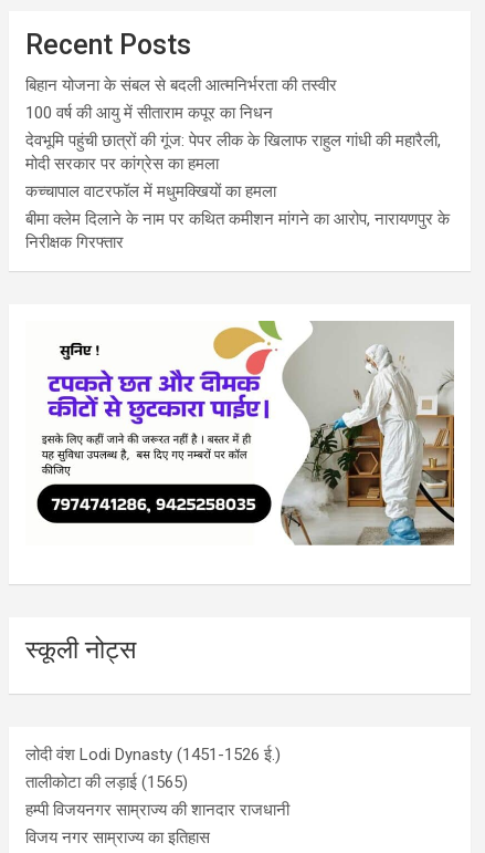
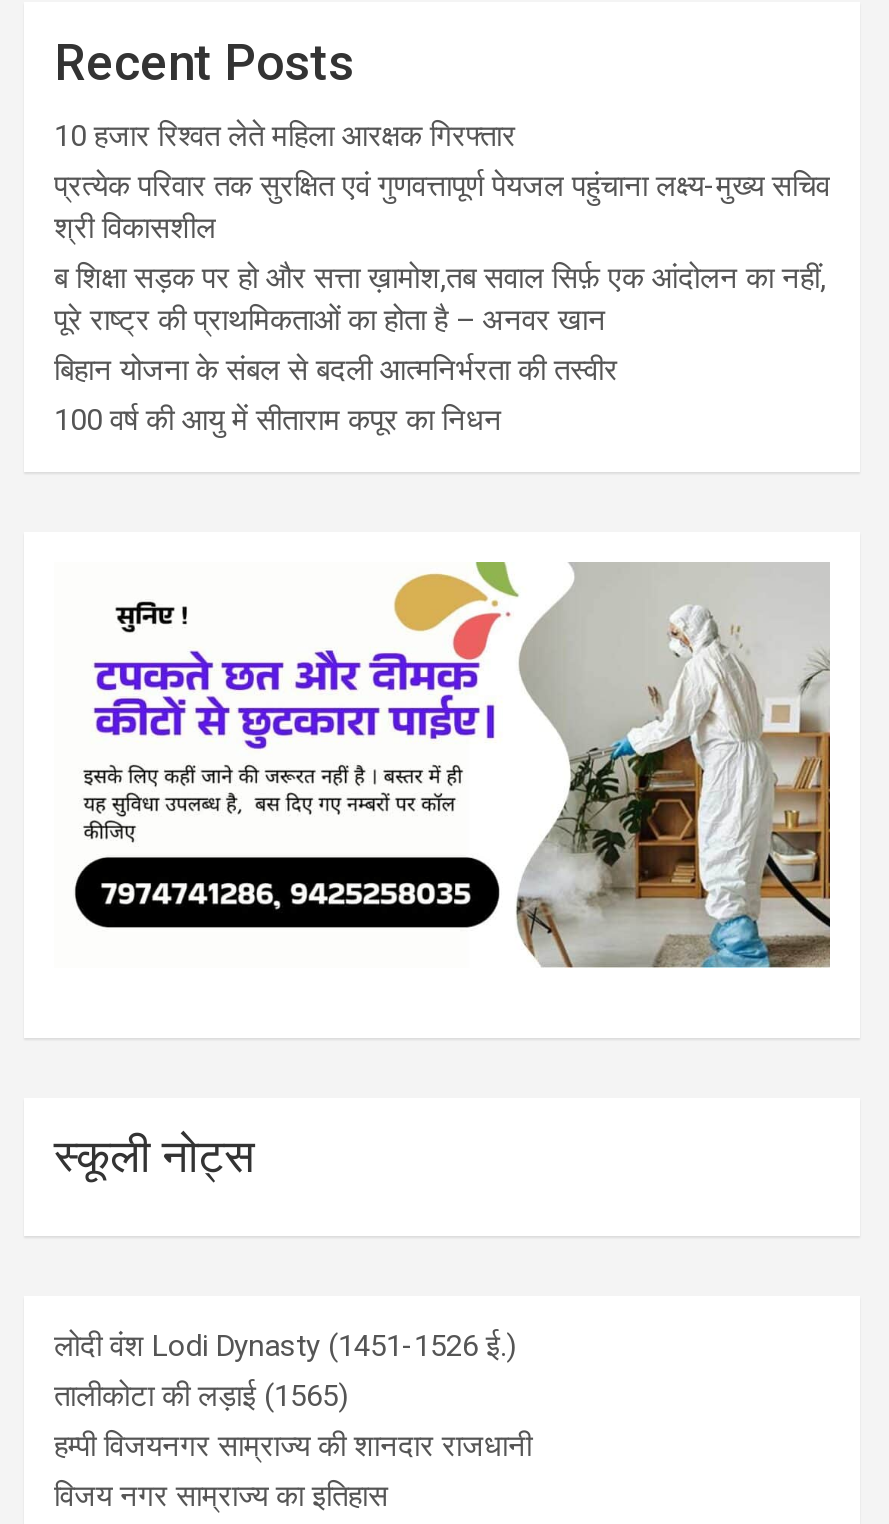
none -> [54,118,830,338] 10 हजार रिश्वत लेते महिला आरक्षक गिरफ्तार | प्रत्येक परिवार तक सुरक्षित एवं गुणवत्तापूर्ण पेयजल पहुंचाना लक्ष्य-मुख्य सचिव | श्री विकासशील | ब शिक्षा सड़क पर हो और सत्ता ख़ामोश,तब सवाल सिर्फ़ एक आंदोलन का नहीं, | पूरे राष्ट्र की प्राथमिकताओं का होता है – अनवर खान
moved [25,75,337,123] -> [54,352,618,438]: बिहान योजना के संबल से बदली आत्मनिर्भरता की तस्वीर | 100 वर्ष की आयु में सीताराम कपूर का निधन
[25,130,450,252] देवभूमि पहुंची छात्रों की गूंज: पेपर लीक के खिलाफ राहुल गांधी की महारैली, | मोदी सरकार पर कांग्रेस का हमला | कच्चापाल वाटरफॉल में मधुमक्खियों का हमला | बीमा क्लेम दिलाने के नाम पर कथित कमीशन मांगने का आरोप, नारायणपुर के | निरीक्षक गिरफ्तार -> none

